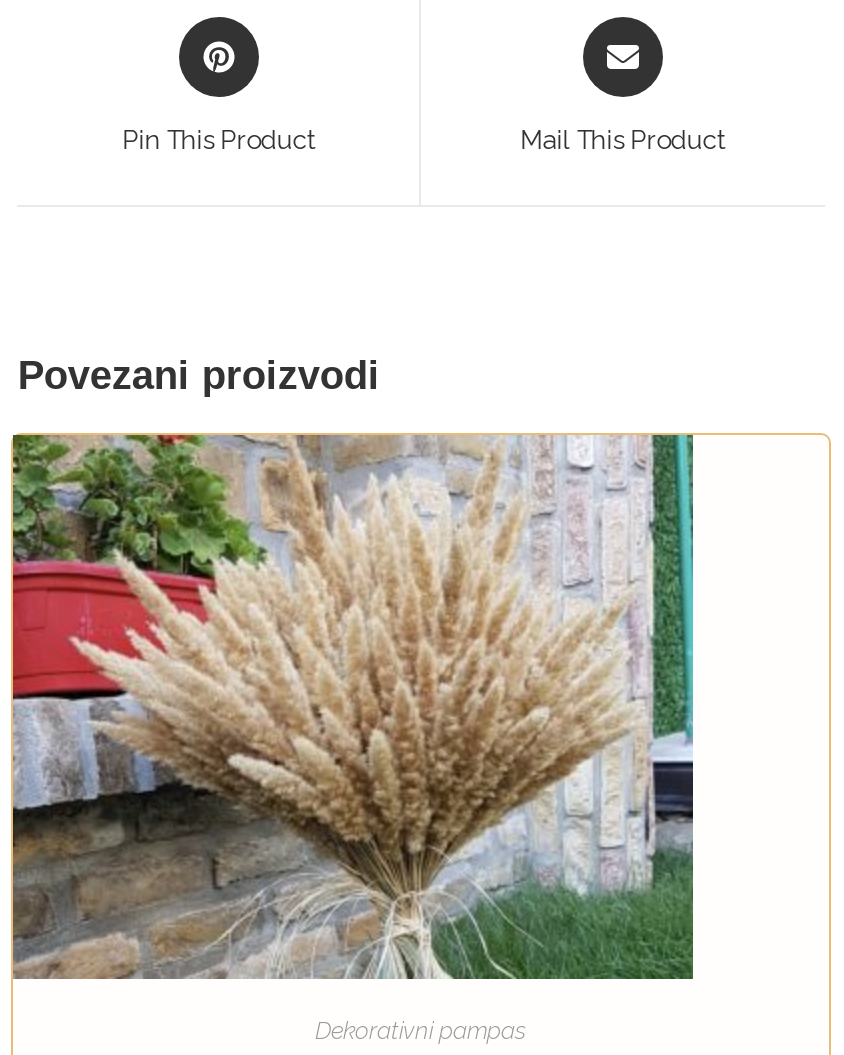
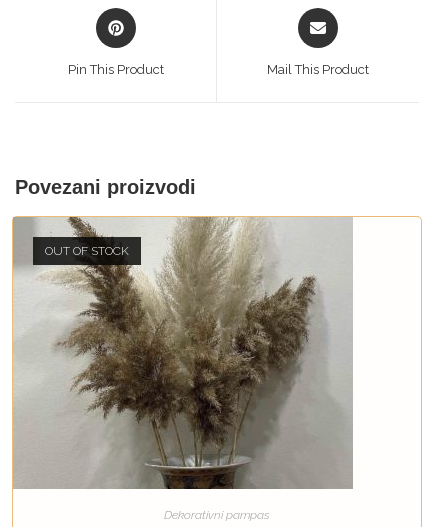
none -> [45,244,129,258] OUT OF STOCK
[11,433,695,981] [image] -> [12,216,353,490] [image]

